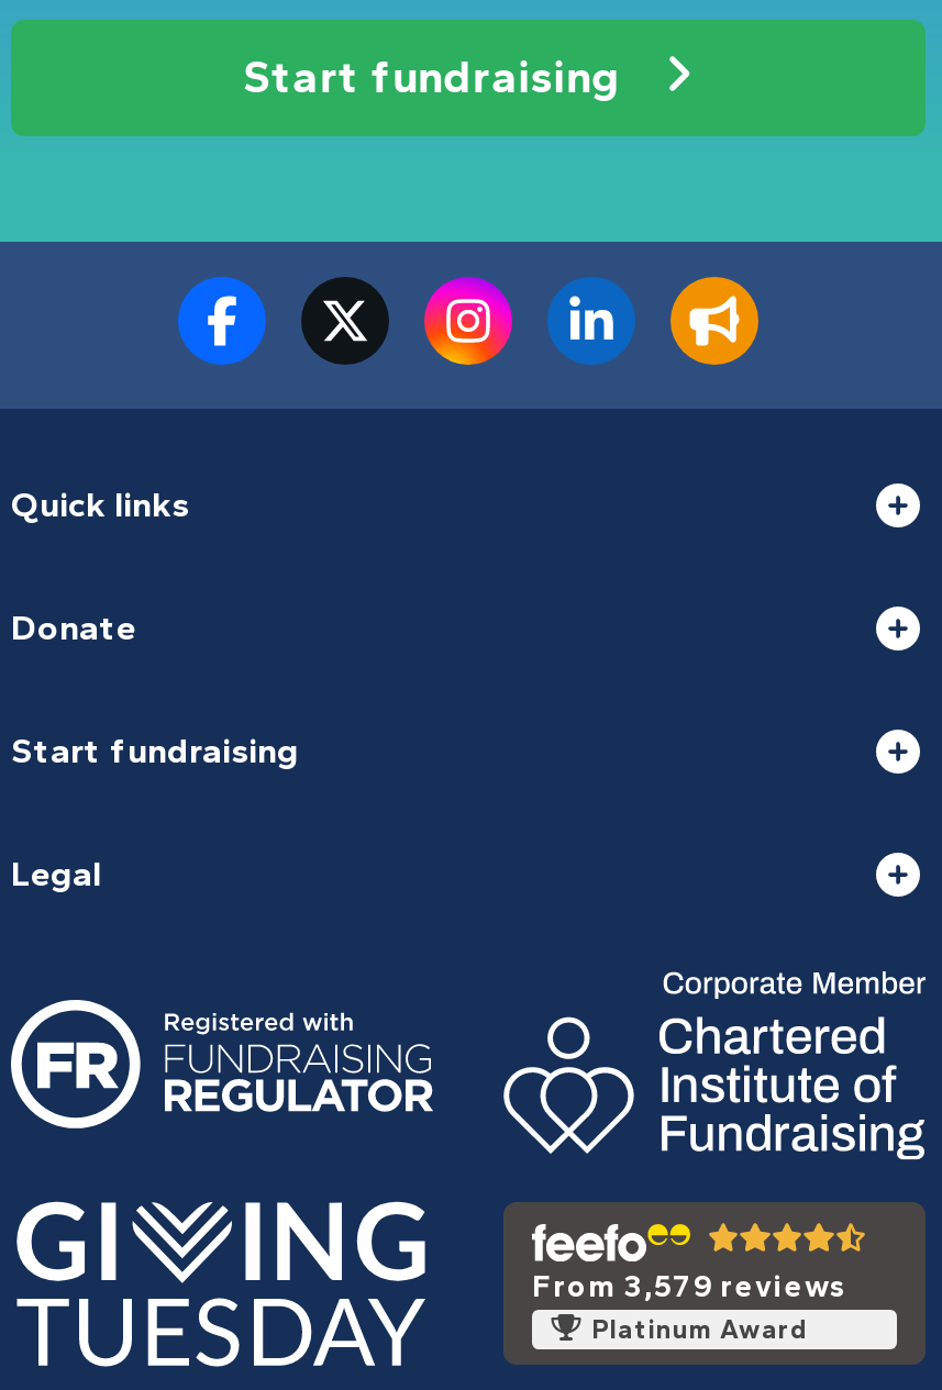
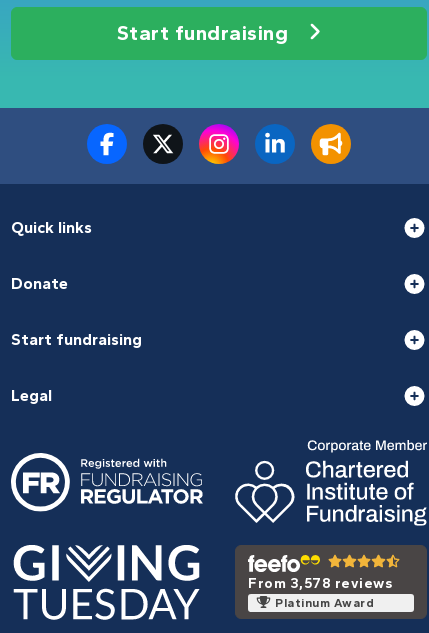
[532,1267,846,1305] From 3,579 reviews -> [248,575,392,592] From 3,578 reviews

